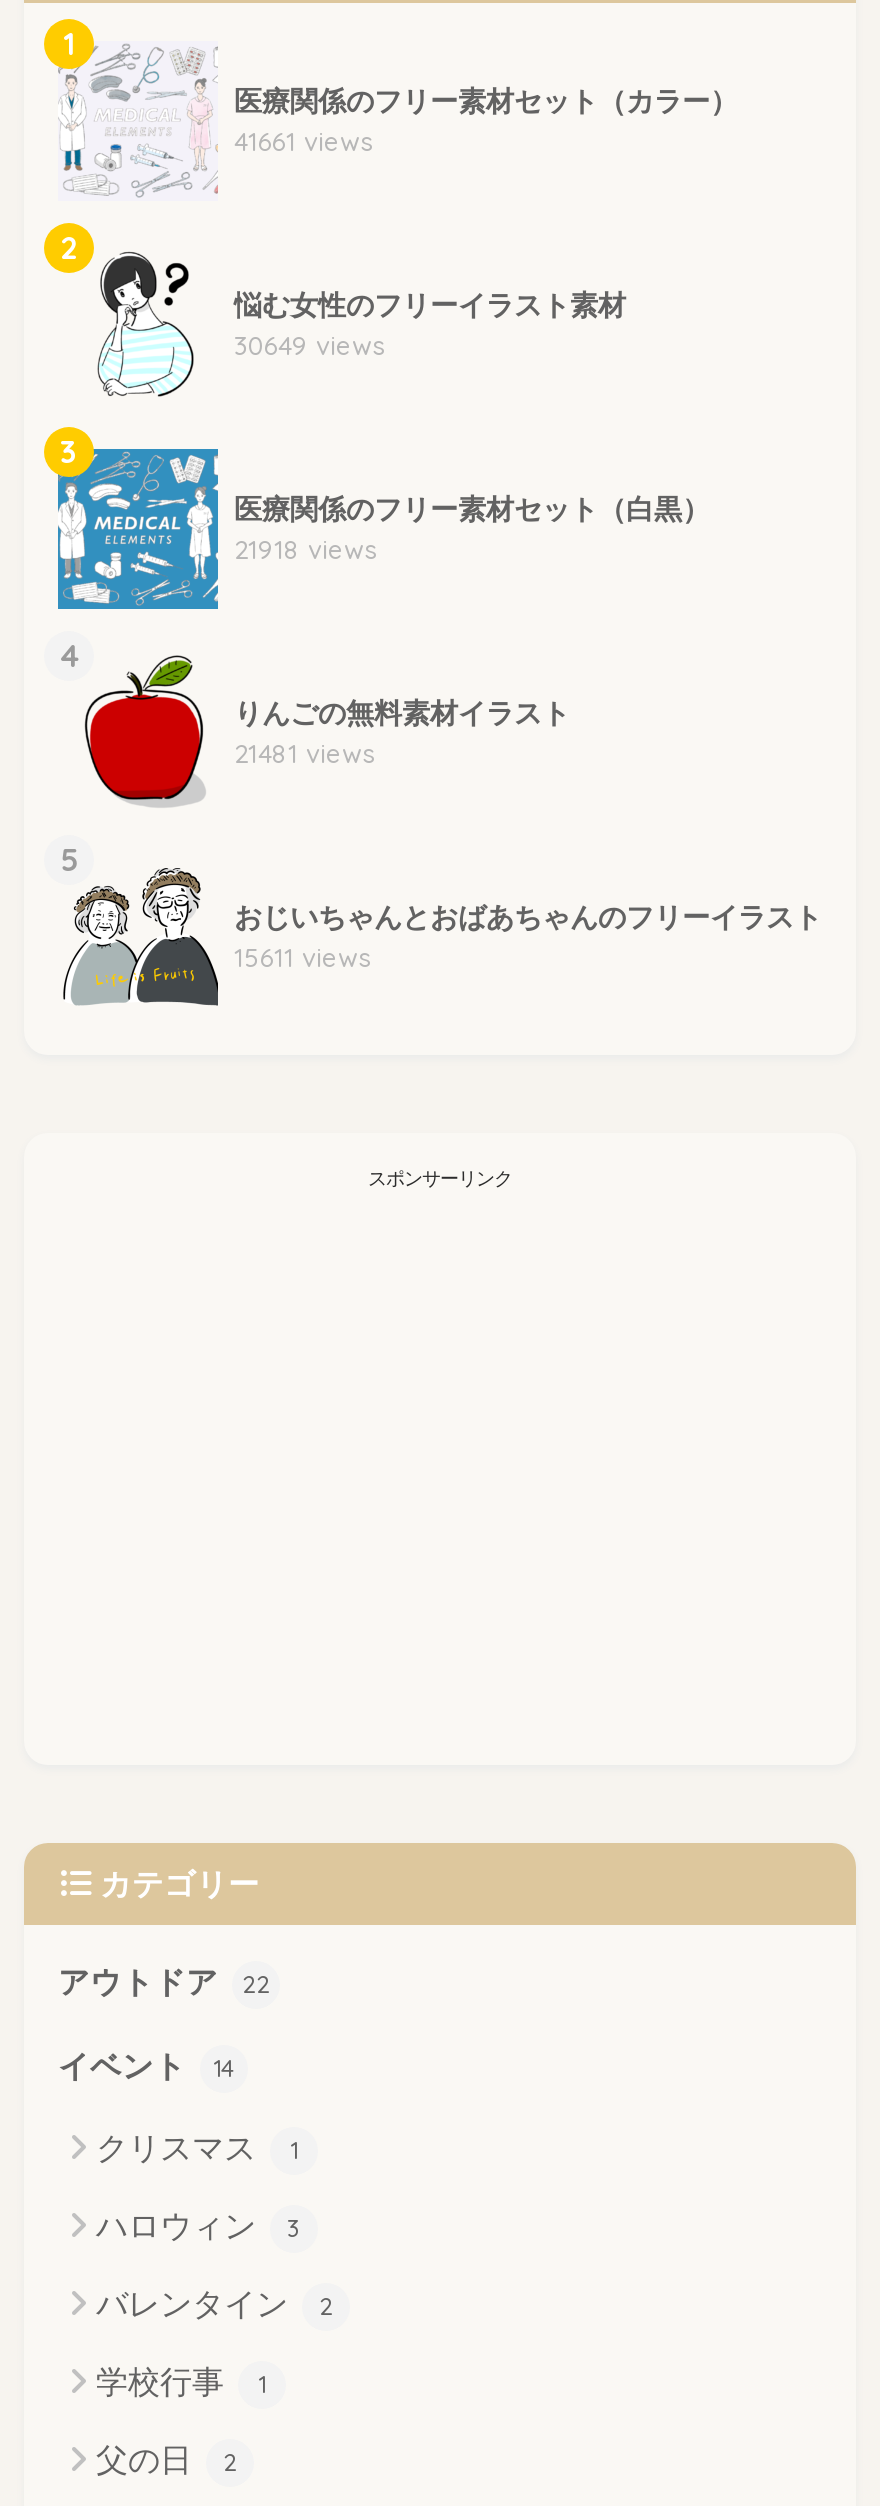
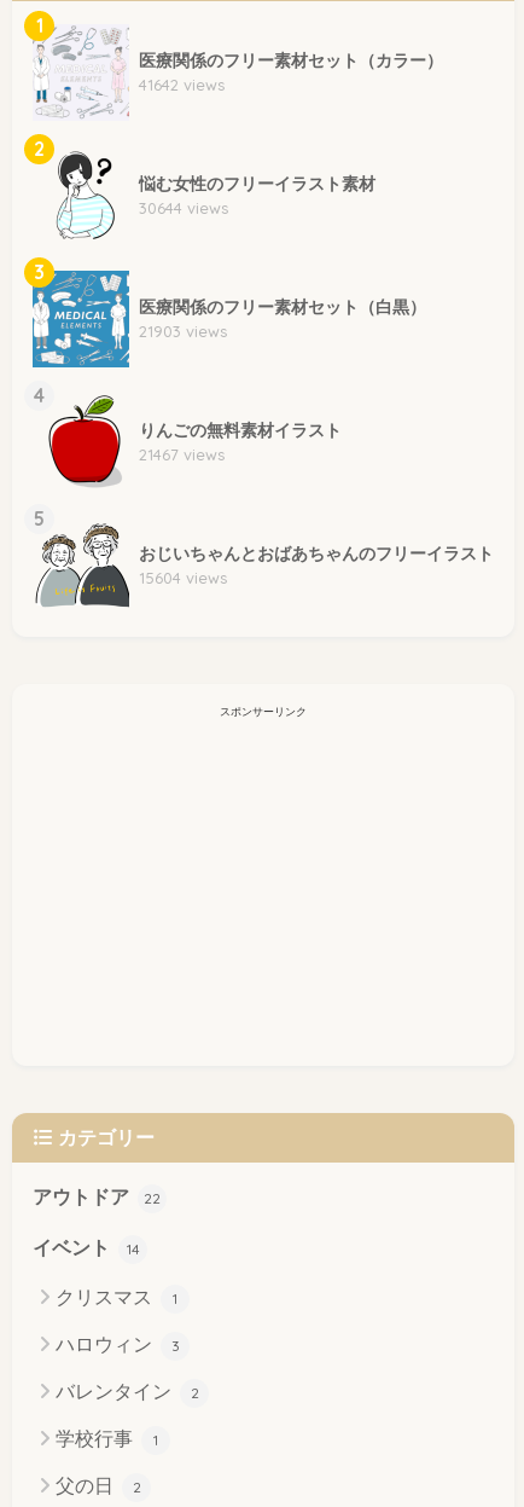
[234,125,372,157] 41661 views -> [139,75,225,94] 41642 views
[234,329,384,361] 30649 views -> [139,198,228,217] 30644 views
[234,533,376,565] 21918 views -> [139,321,227,341] 21903 views
[234,737,374,769] 21481 views -> [139,444,225,464] 21467 views
[234,941,370,973] 15611 views -> [139,568,227,587] 15604 views

